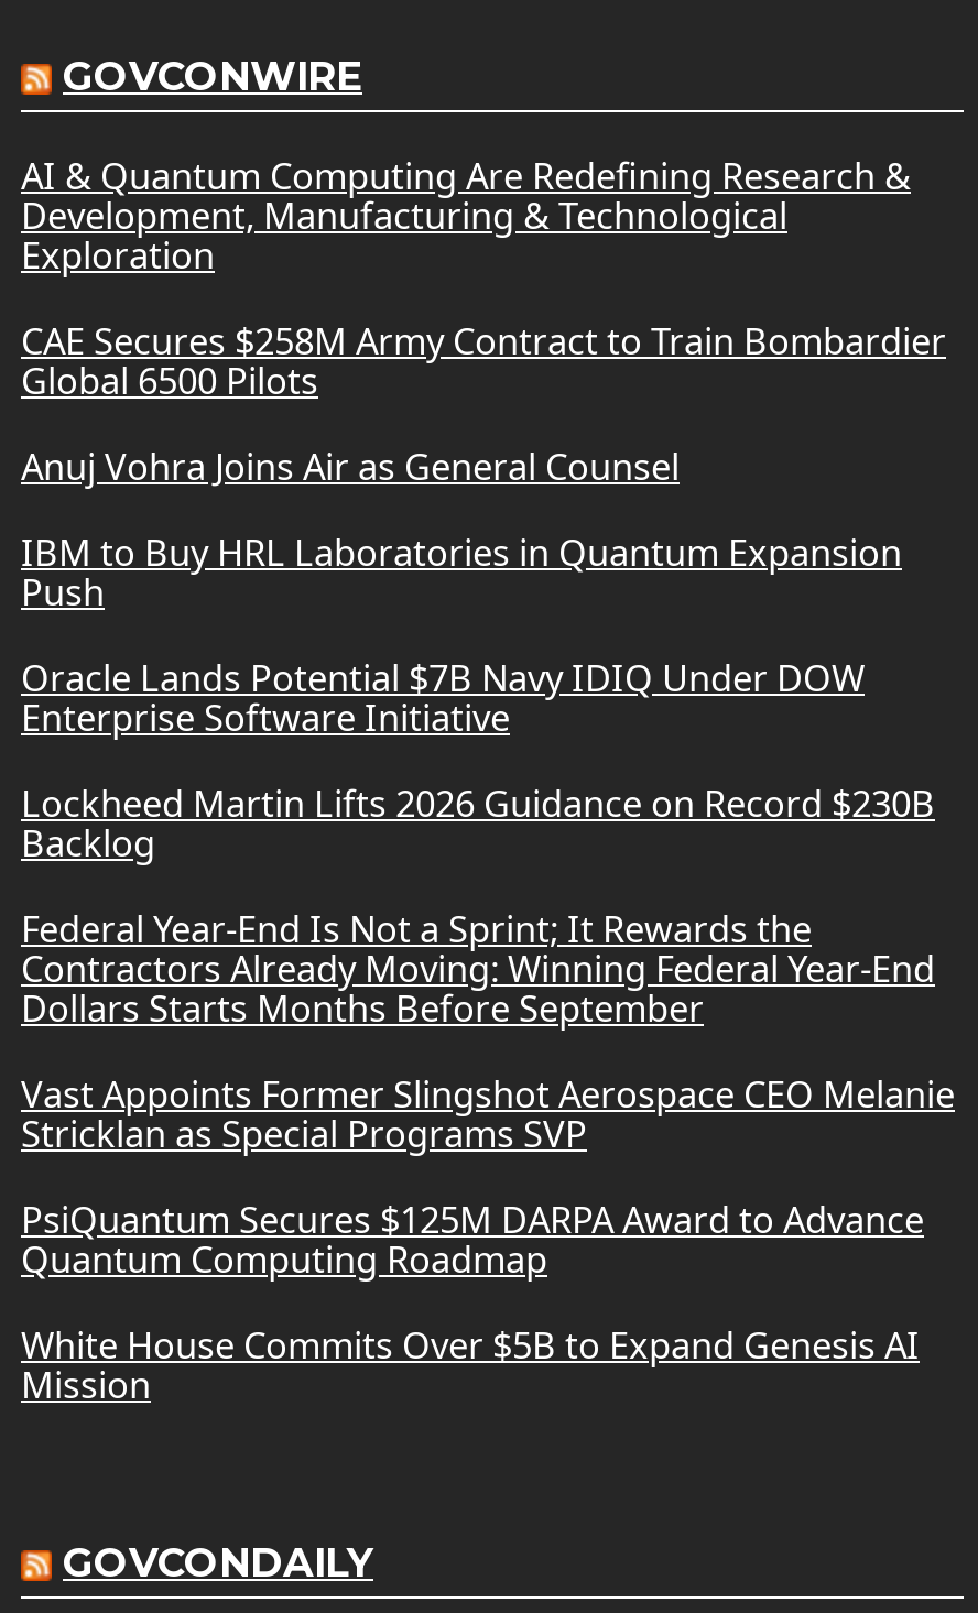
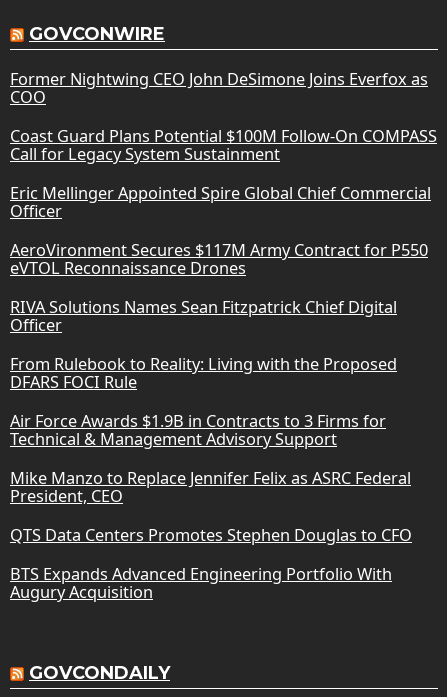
[21,152,911,279] AI & Quantum Computing Are Redefining Research & | Development, Manufacturing & Technological | Exploration -> [10,68,428,108] Former Nightwing CEO John DeSimone Joins Everfox as | COO
[21,317,946,405] CAE Secures $258M Army Contract to Train Bombardier | Global 6500 Pilots -> [10,125,437,165] Coast Guard Plans Potential $100M Follow-On COMPASS | Call for Legacy System Sustainment
[21,442,680,491] Anuj Vohra Joins Air as General Counsel -> [10,182,431,222] Eric Mellinger Appointed Spire Global Chief Commercial | Officer
[21,528,902,616] IBM to Buy HRL Laboratories in Quantum Expansion | Push -> [10,239,428,279] AeroVironment Secures $117M Army Contract for P550 | eVTOL Reconnaissance Drones
[21,654,865,742] Oracle Lands Potential $7B Navy IDIQ Under DOW | Enterprise Software Initiative -> [10,296,397,336] RIVA Solutions Names Sean Fitzpatrick Chief Digital | Officer
[21,779,935,867] Lockheed Martin Lifts 2026 Guidance on Record $230B | Backlog -> [10,353,397,393] From Rulebook to Reality: Living with the Proposed | DFARS FOCI Rule
[21,905,935,1033] Federal Year-End Is Not a Sprint; It Rewards the | Contractors Already Moving: Winning Federal Year-End | Dollars Starts Months Before September -> [10,410,386,450] Air Force Awards $1.9B in Contracts to 3 Firms for | Technical & Management Advisory Support
[21,1070,955,1158] Vast Appoints Former Slingshot Aerospace CEO Melanie | Stricklan as Special Programs SVP -> [10,467,411,507] Mike Manzo to Replace Jennifer Felix as ASRC Federal | President, CEO
[21,1195,924,1284] PsiQuantum Secures $125M DARPA Award to Advance | Quantum Computing Roadmap -> [10,524,412,546] QTS Data Centers Promotes Stephen Douglas to CFO
[21,1321,920,1409] White House Commits Over $5B to Expand Genesis AI | Mission -> [10,563,392,603] BTS Expands Advanced Engineering Portfolio With | Augury Acquisition

